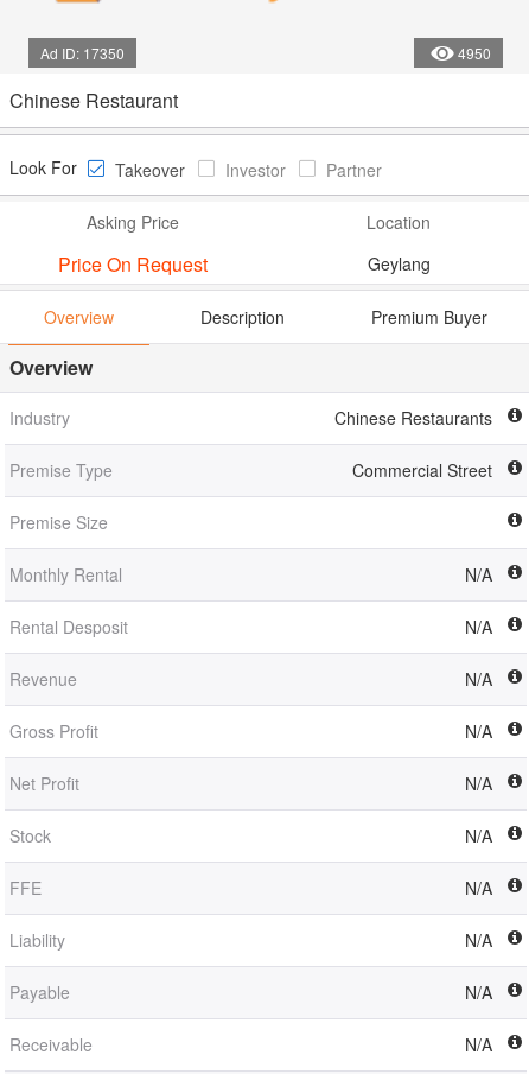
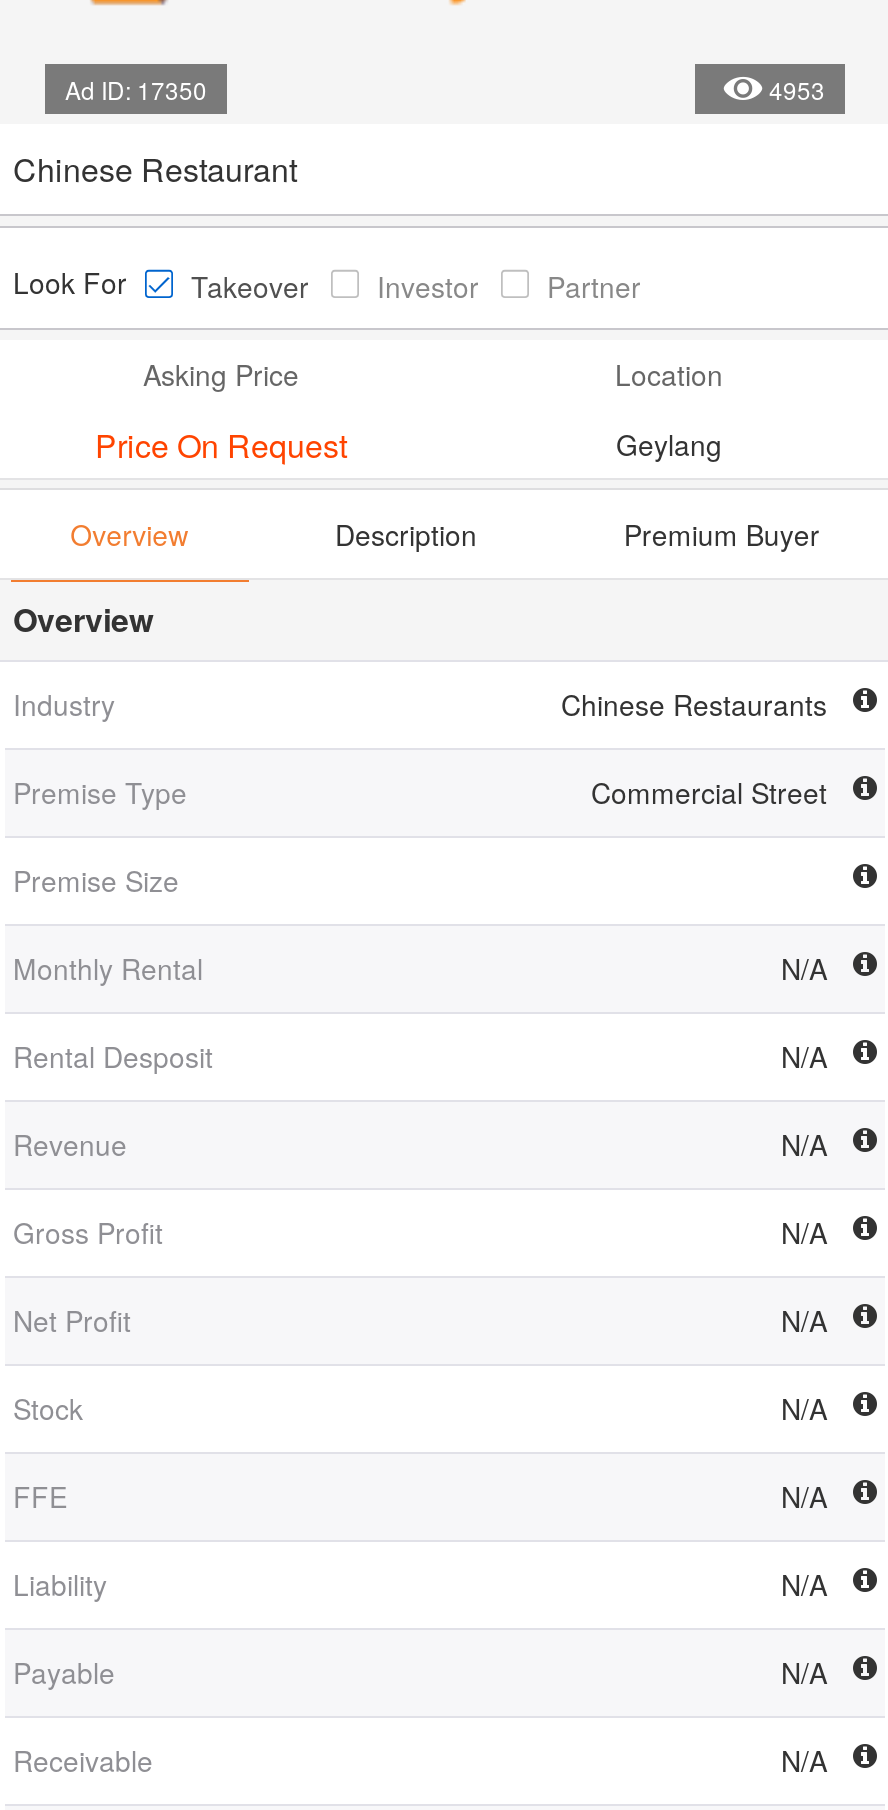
[454,43,491,63] 4950 -> [763,72,825,106] 4953

